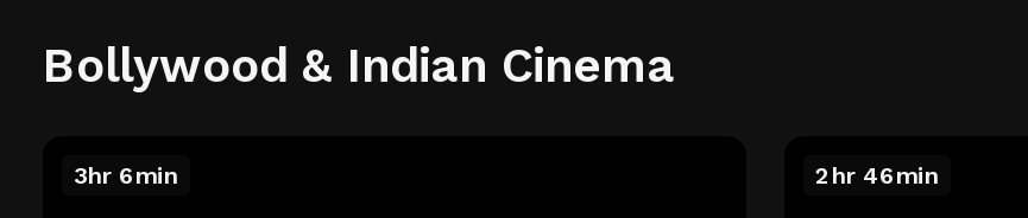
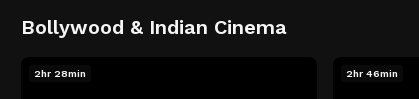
[74,162,178,188] 3hr 6min -> [34,68,86,79] 2hr 28min

